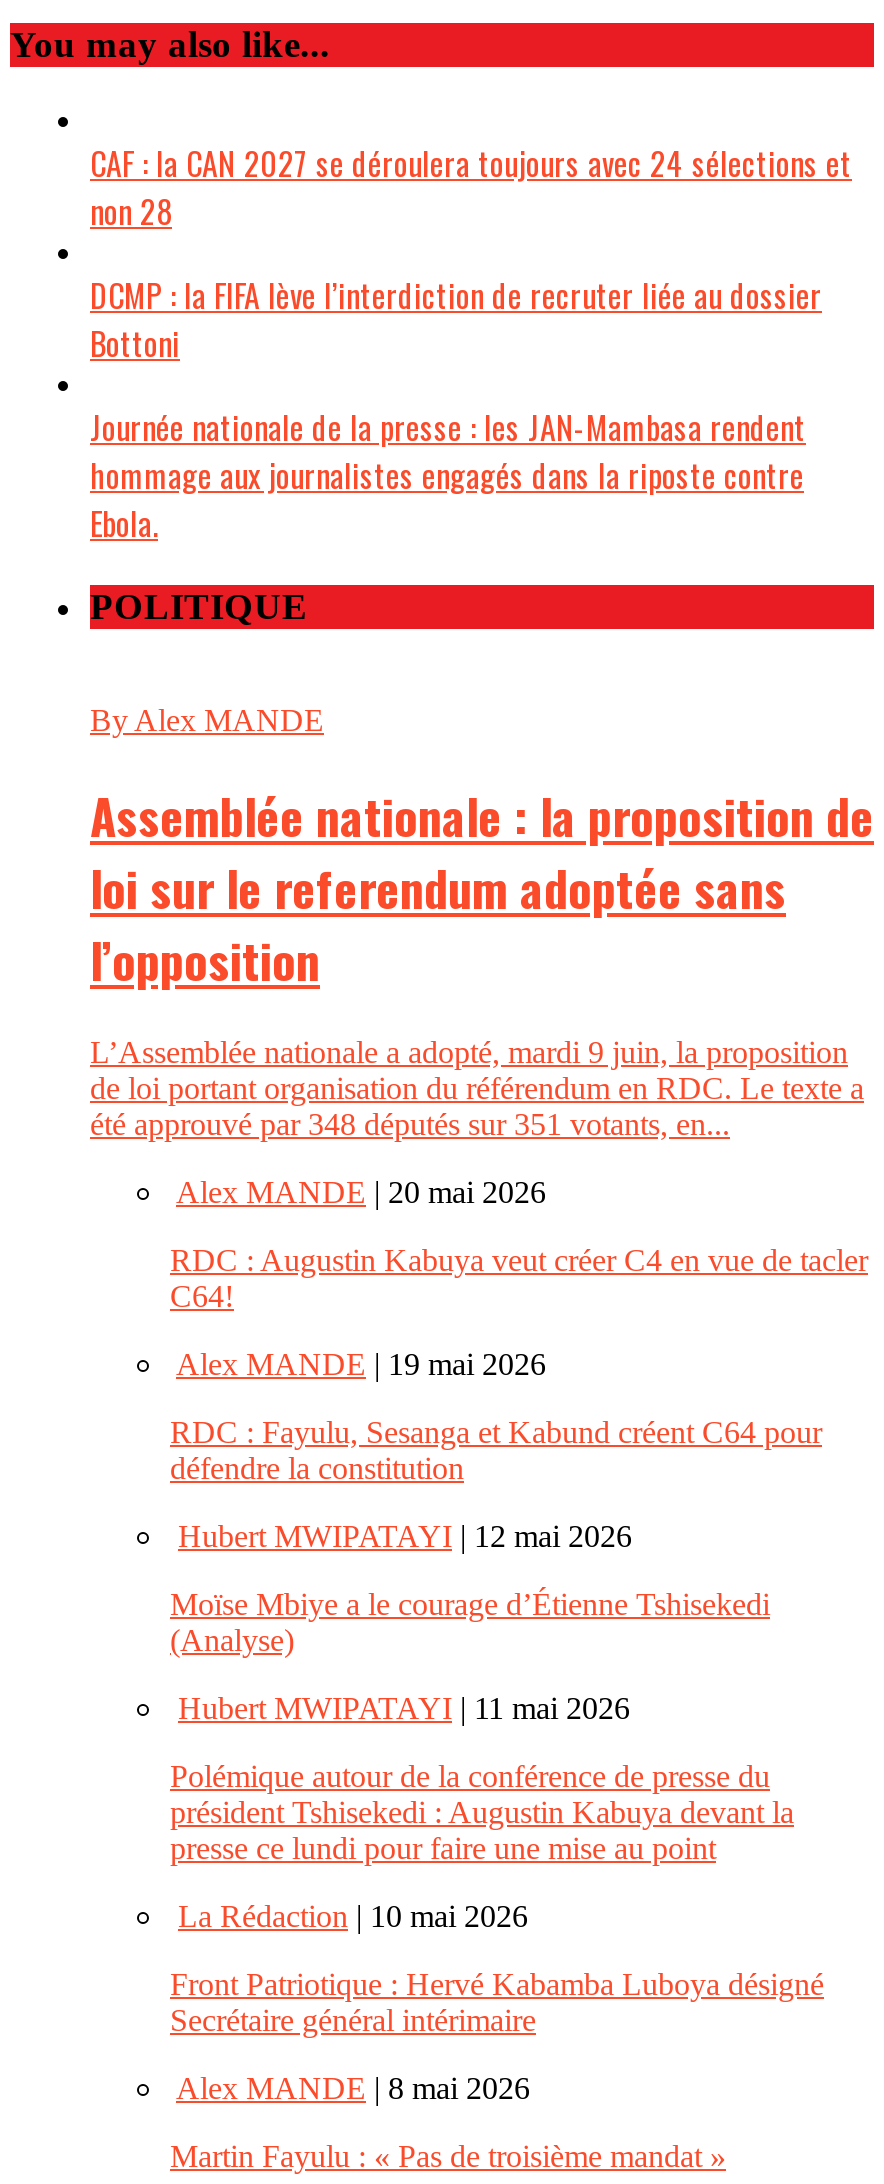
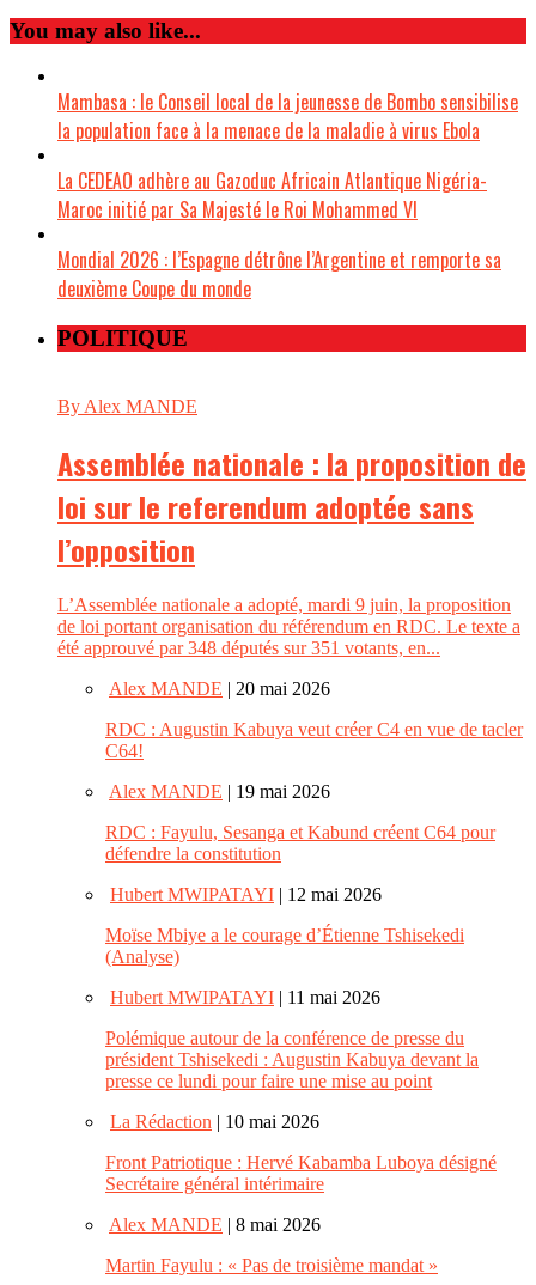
[90,140,852,236] CAF : la CAN 2027 se déroulera toujours avec 24 sélections et | non 28 -> [57,88,518,145] Mambasa : le Conseil local de la jeunesse de Bombo sensibilise | la population face à la menace de la maladie à virus Ebola
[90,272,822,368] DCMP : la FIFA lève l’interdiction de recruter liée au dossier | Bottoni -> [57,167,487,224] La CEDEAO adhère au Gazoduc Africain Atlantique Nigéria- | Maroc initié par Sa Majesté le Roi Mohammed VI
[90,404,806,548] Journée nationale de la presse : les JAN-Mambasa rendent | hommage aux journalistes engagés dans la riposte contre | Ebola. -> [57,246,501,303] Mondial 2026 : l’Espagne détrône l’Argentine et remporte sa | deuxième Coupe du monde

